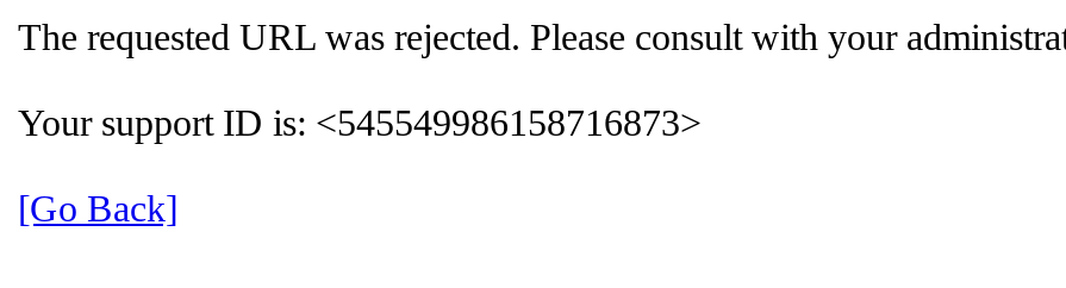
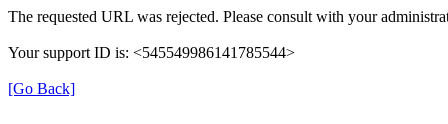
[18,102,702,143] Your support ID is: <545549986158716873> -> [8,44,295,61] Your support ID is: <545549986141785544>

